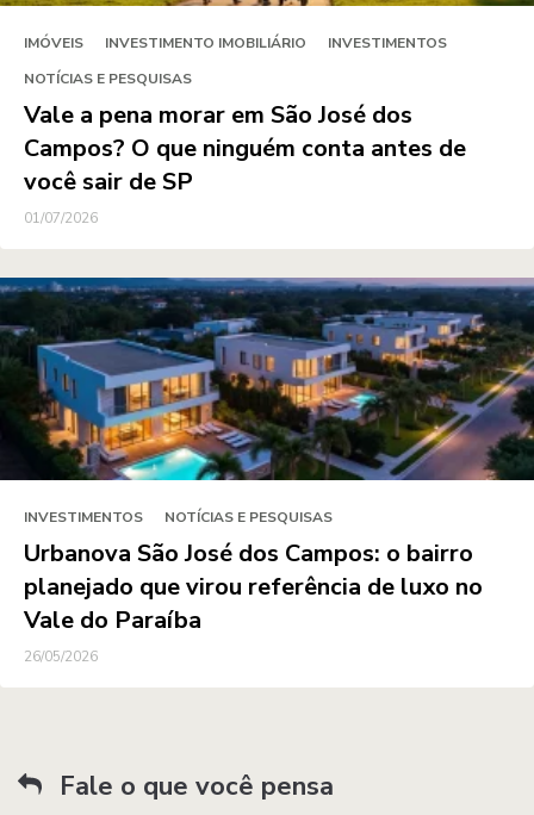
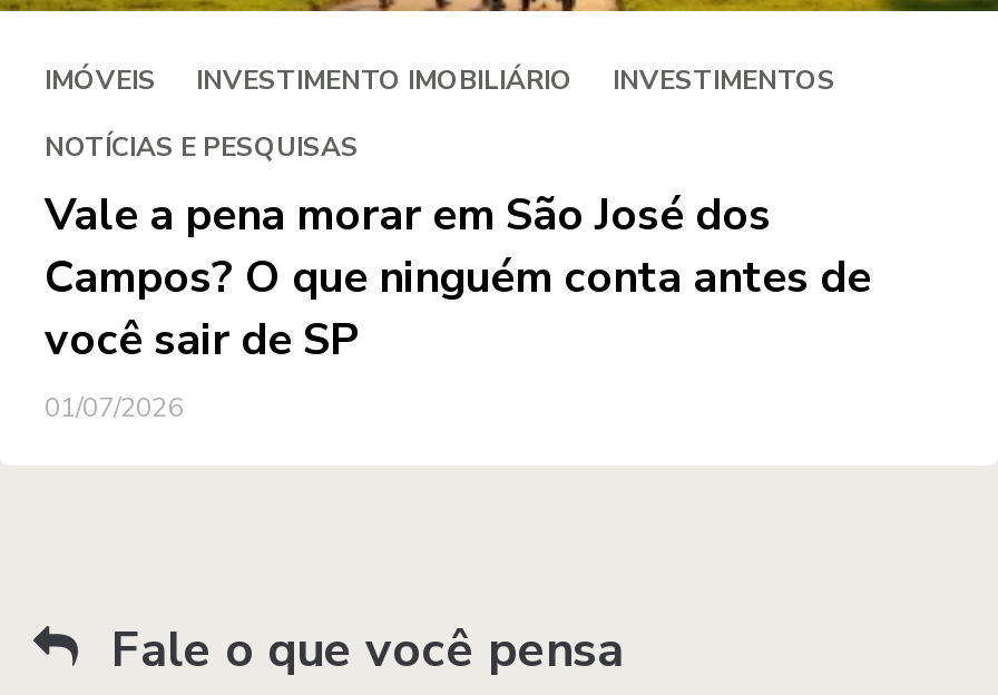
[4,276,530,666] [image] | INVESTIMENTOS | NOTÍCIAS E PESQUISAS | Urbanova São José dos Campos: o bairro | planejado que virou referência de luxo no | Vale do Paraíba | 26/05/2026 -> none

